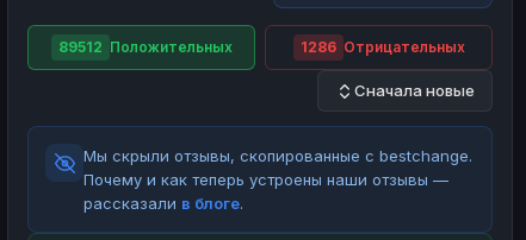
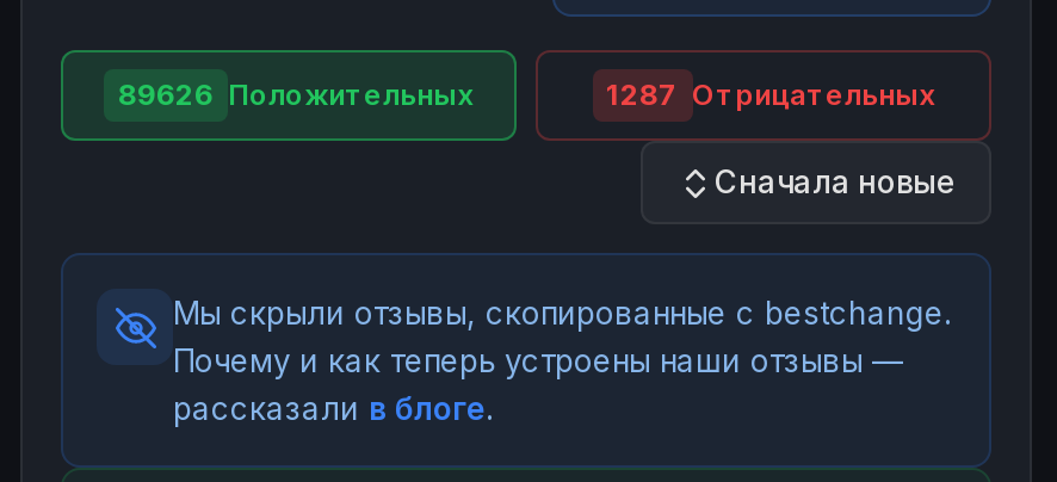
[58,38,232,56] 89512 Положительных -> [118,76,474,112] 89626 Положительных
[300,38,465,56] 1286 Отрицательных -> [606,76,935,112] 1287 Отрицательных

